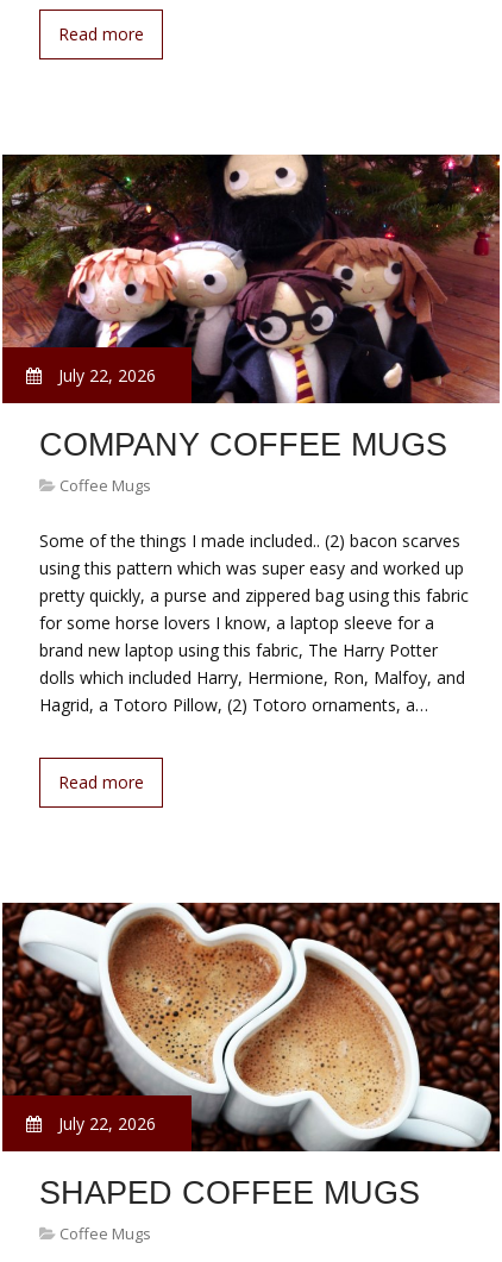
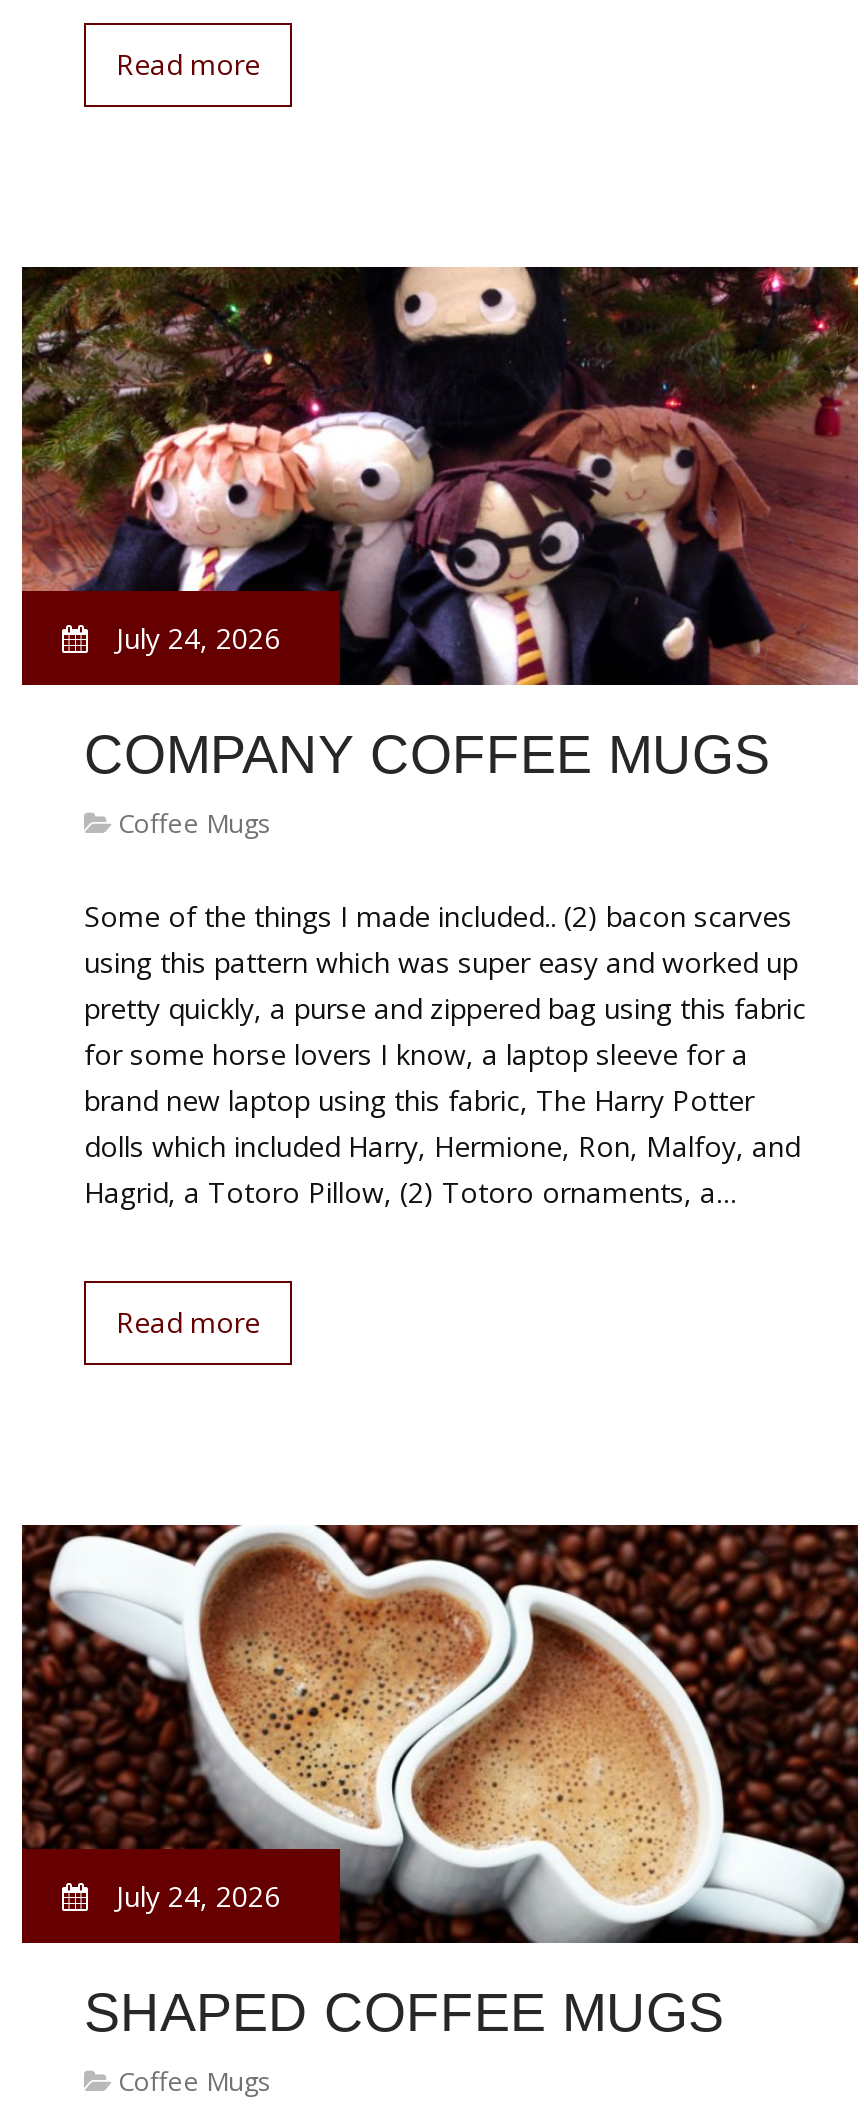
[54,364,156,387] July 22, 2026 -> [108,619,280,657] July 24, 2026
[54,1112,156,1135] July 22, 2026 -> [108,1877,280,1915] July 24, 2026

